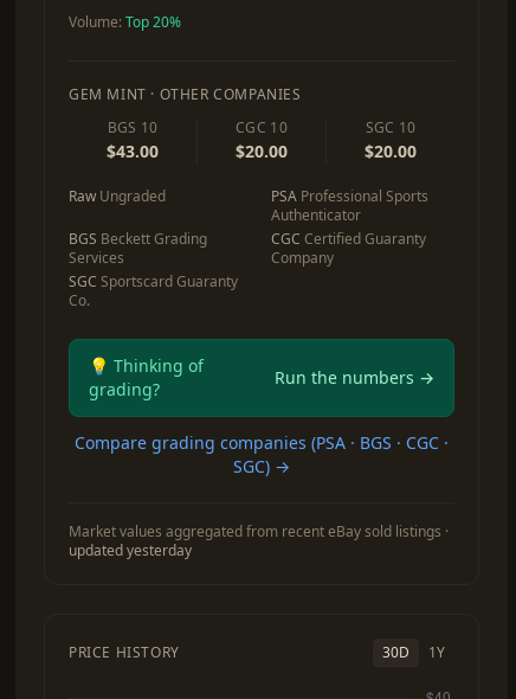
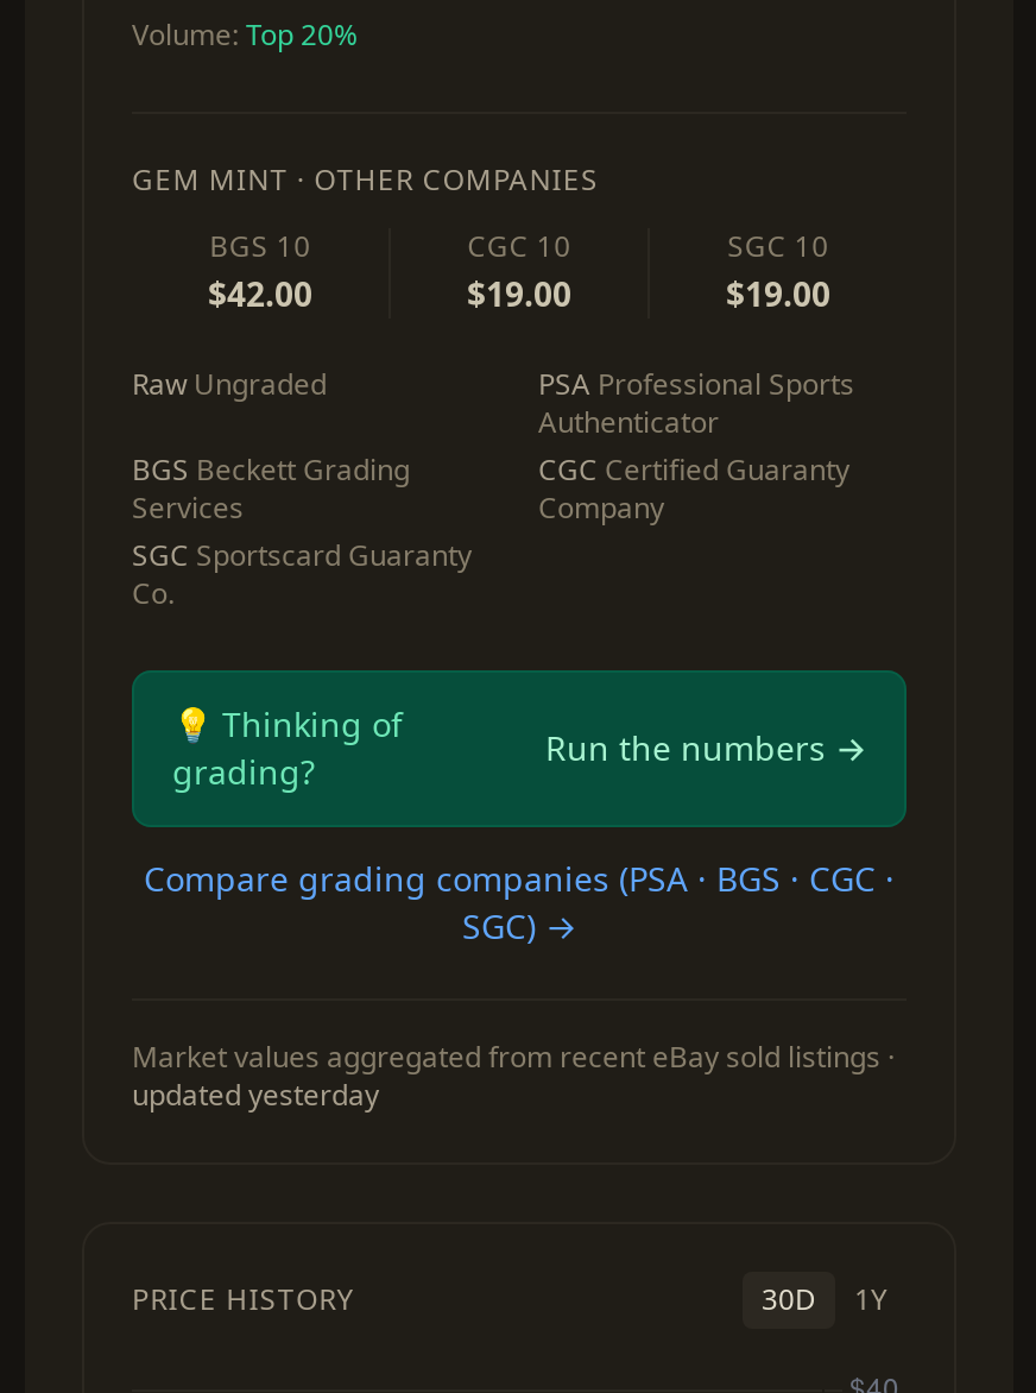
[107,139,159,162] $43.00 -> [208,270,312,315] $42.00
[236,139,288,162] $20.00 -> [467,270,571,315] $19.00
[365,139,417,162] $20.00 -> [726,270,830,315] $19.00

